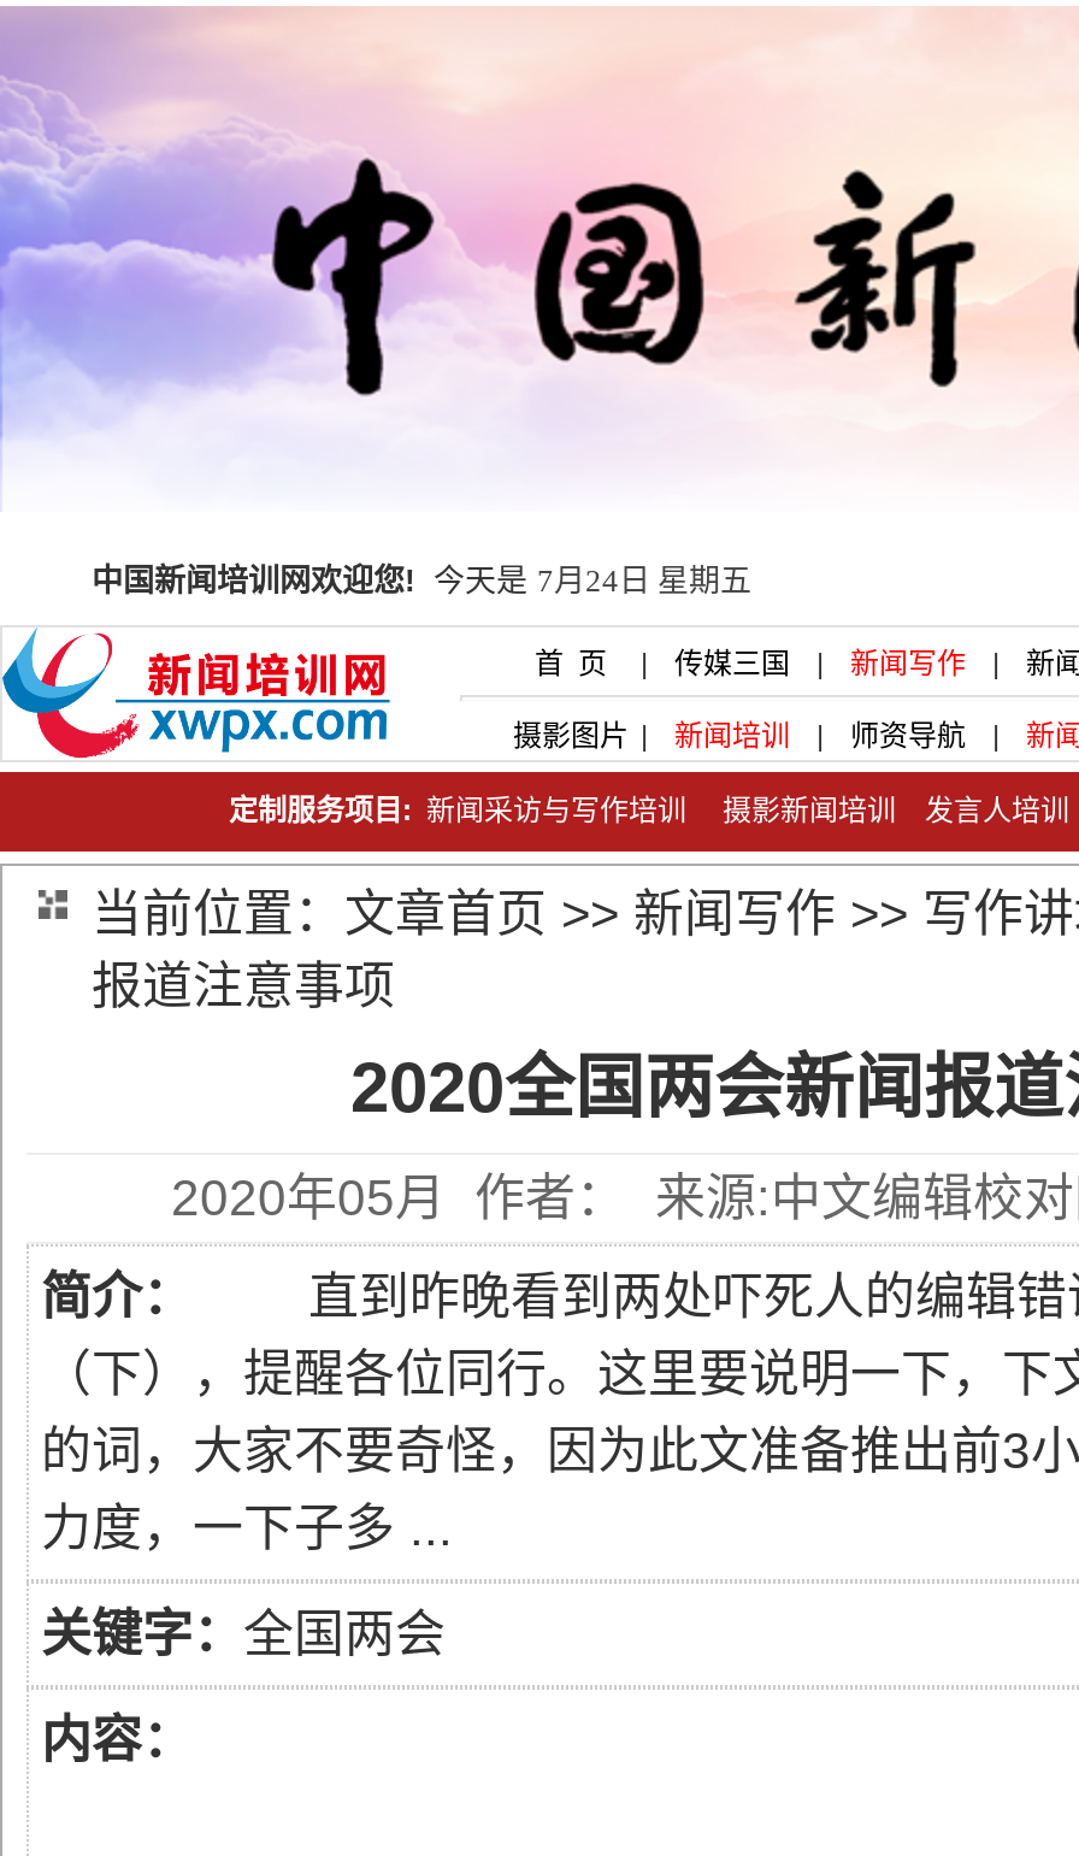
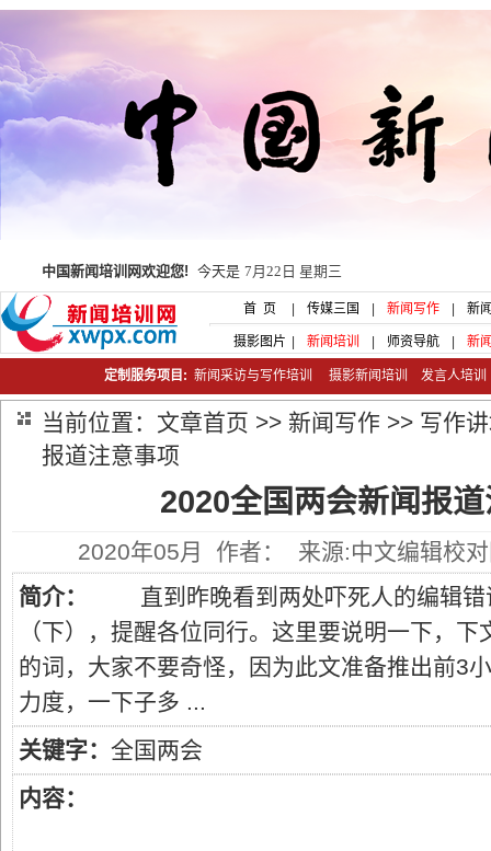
[92,562,751,599] 中国新闻培训网欢迎您!今天是7月24日 星期五 -> [42,263,342,279] 中国新闻培训网欢迎您!今天是7月22日 星期三

